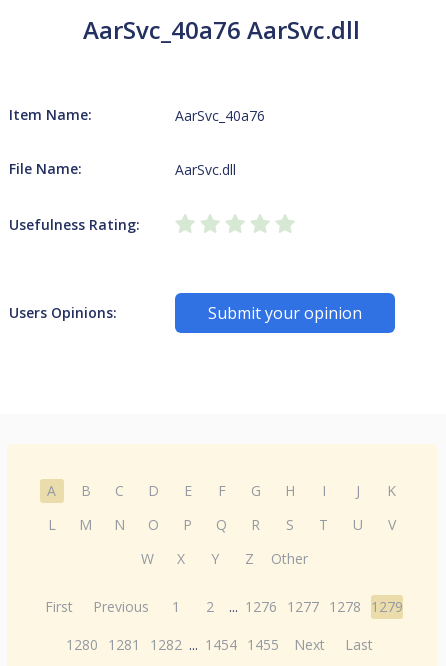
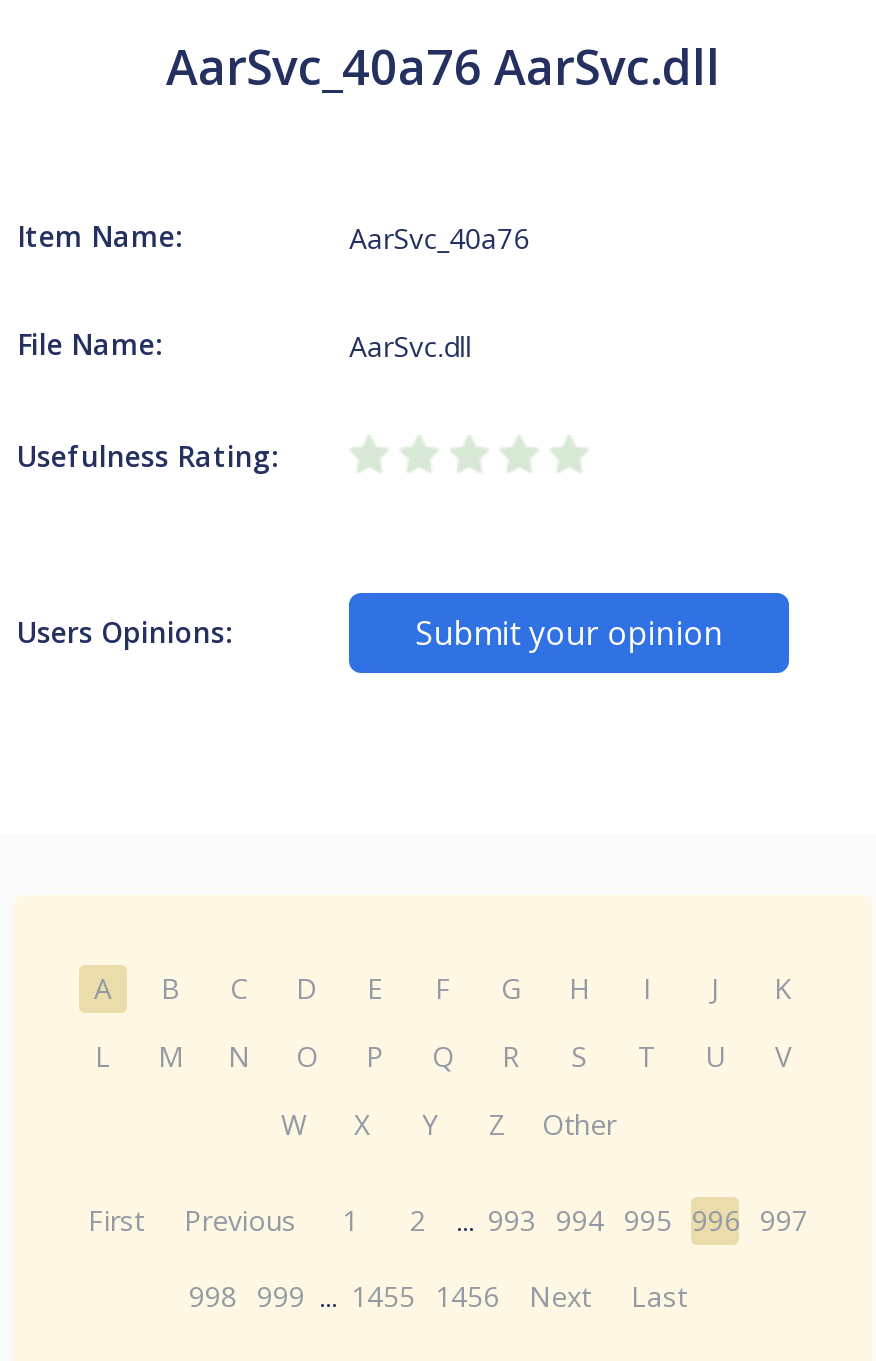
[45,597,403,616] First Previous 1 2 ... 1276 1277 1278 1279 -> [88,1201,808,1239] First Previous 1 2 ... 993 994 995 996 997
[66,635,373,654] 1280 1281 1282 ... 1454 1455 Next Last -> [189,1277,687,1315] 998 999 ... 1455 1456 Next Last

